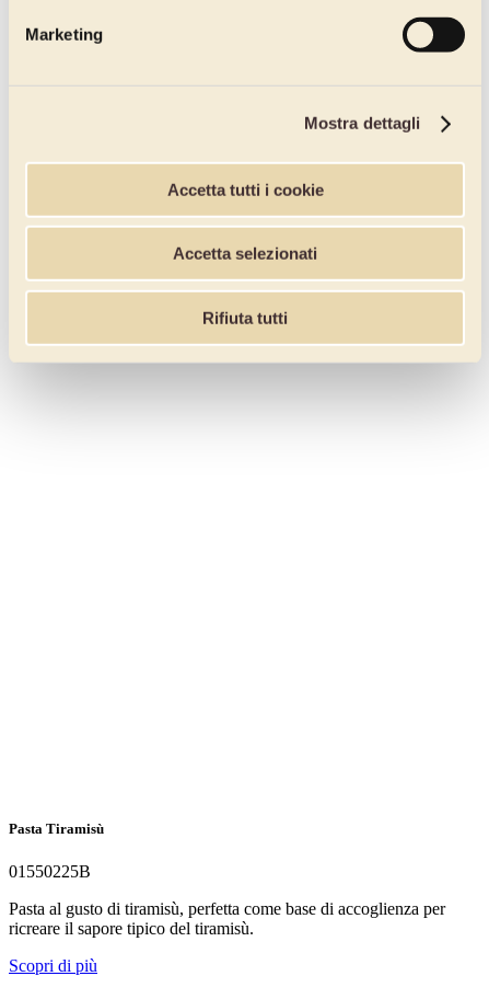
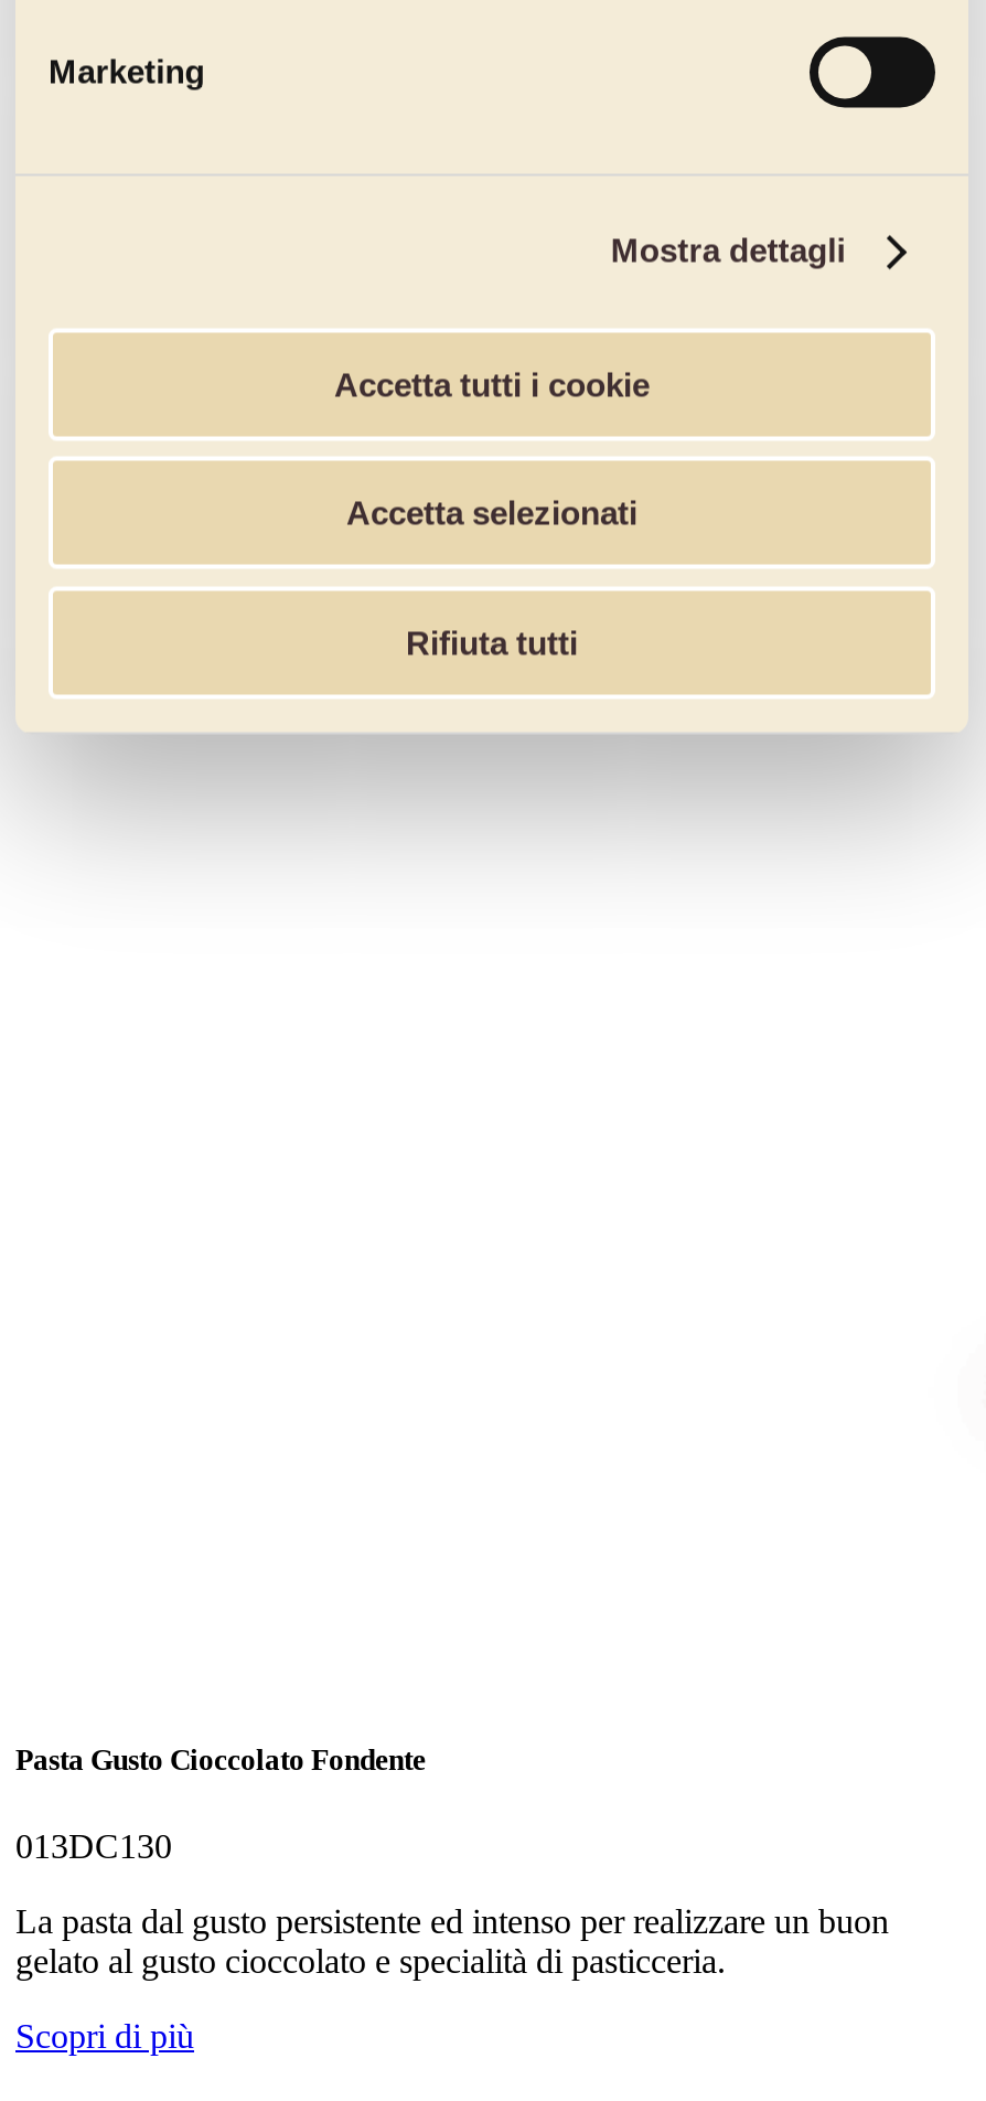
[9,820,104,837] Pasta Tiramisù -> [15,1743,426,1777] Pasta Gusto Cioccolato Fondente
[9,862,91,881] 01550225B -> [15,1828,172,1865] 013DC130
[9,900,445,938] Pasta al gusto di tiramisù, perfetta come base di accoglienza per | ricreare il sapore tipico del tiramisù. -> [15,1903,889,1980] La pasta dal gusto persistente ed intenso per realizzare un buon | gelato al gusto cioccolato e specialità di pasticceria.

